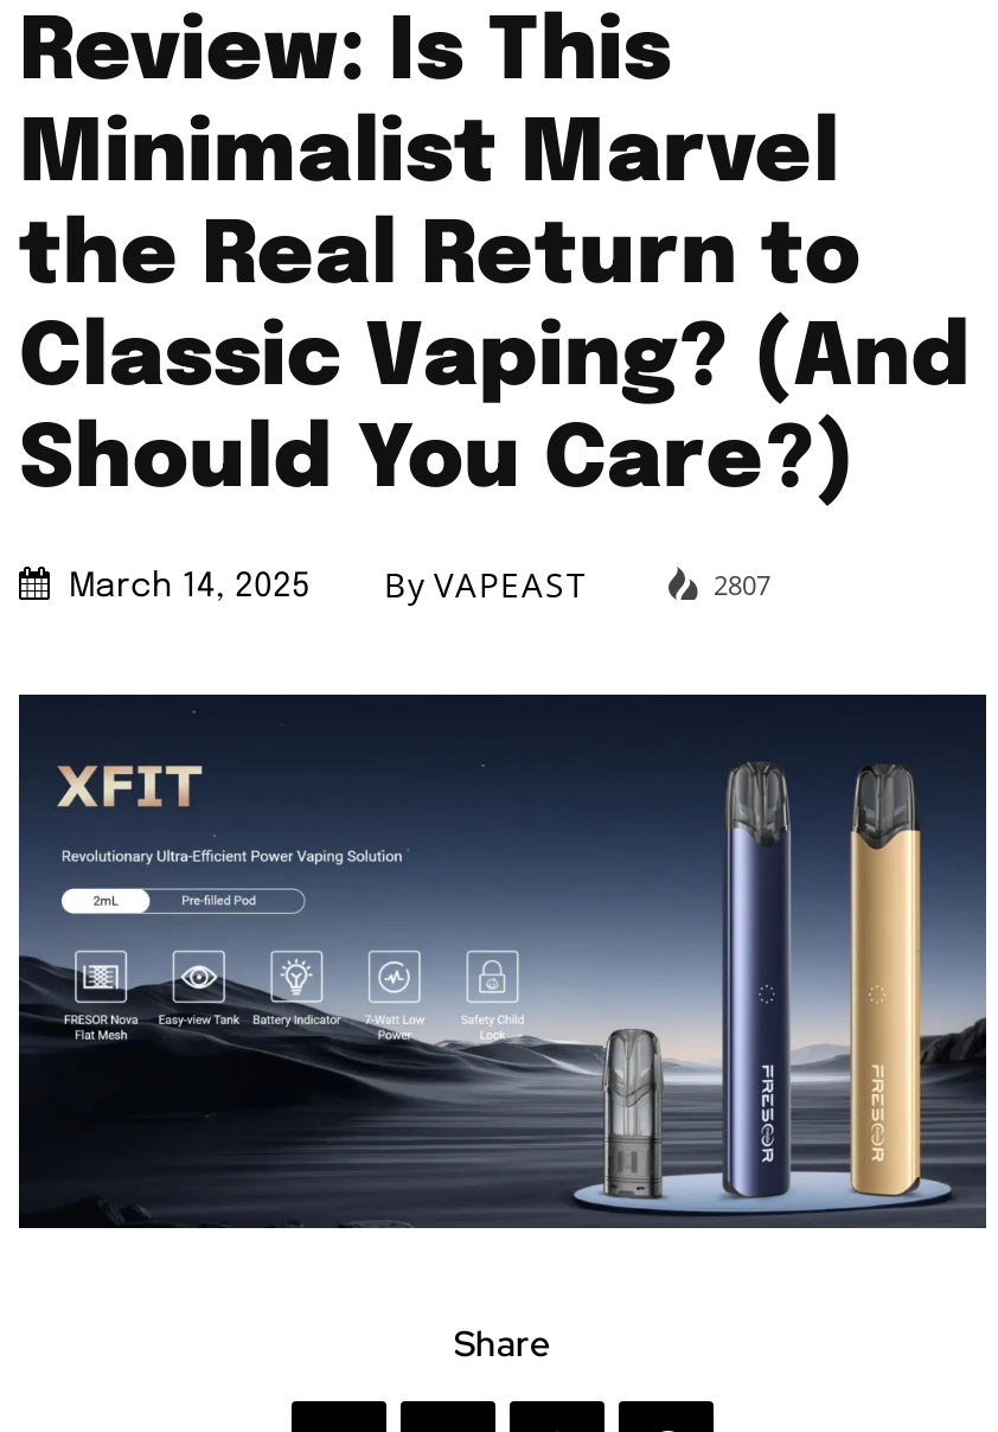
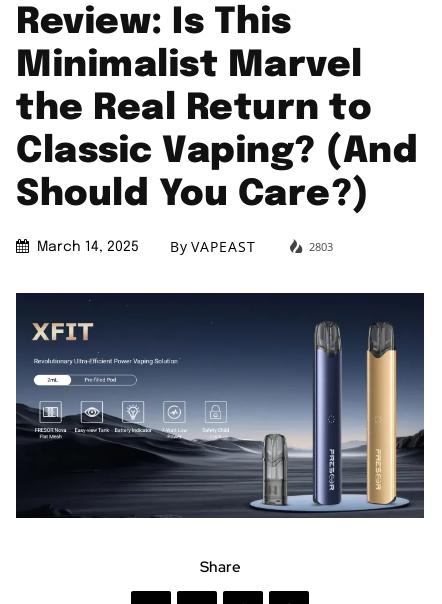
[714,566,770,602] 2807 -> [309,239,333,254] 2803

